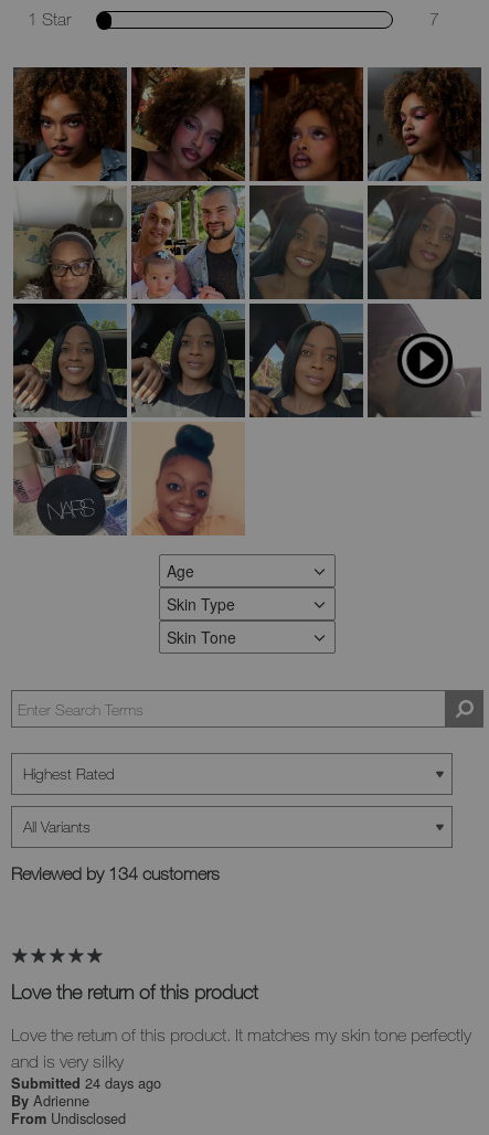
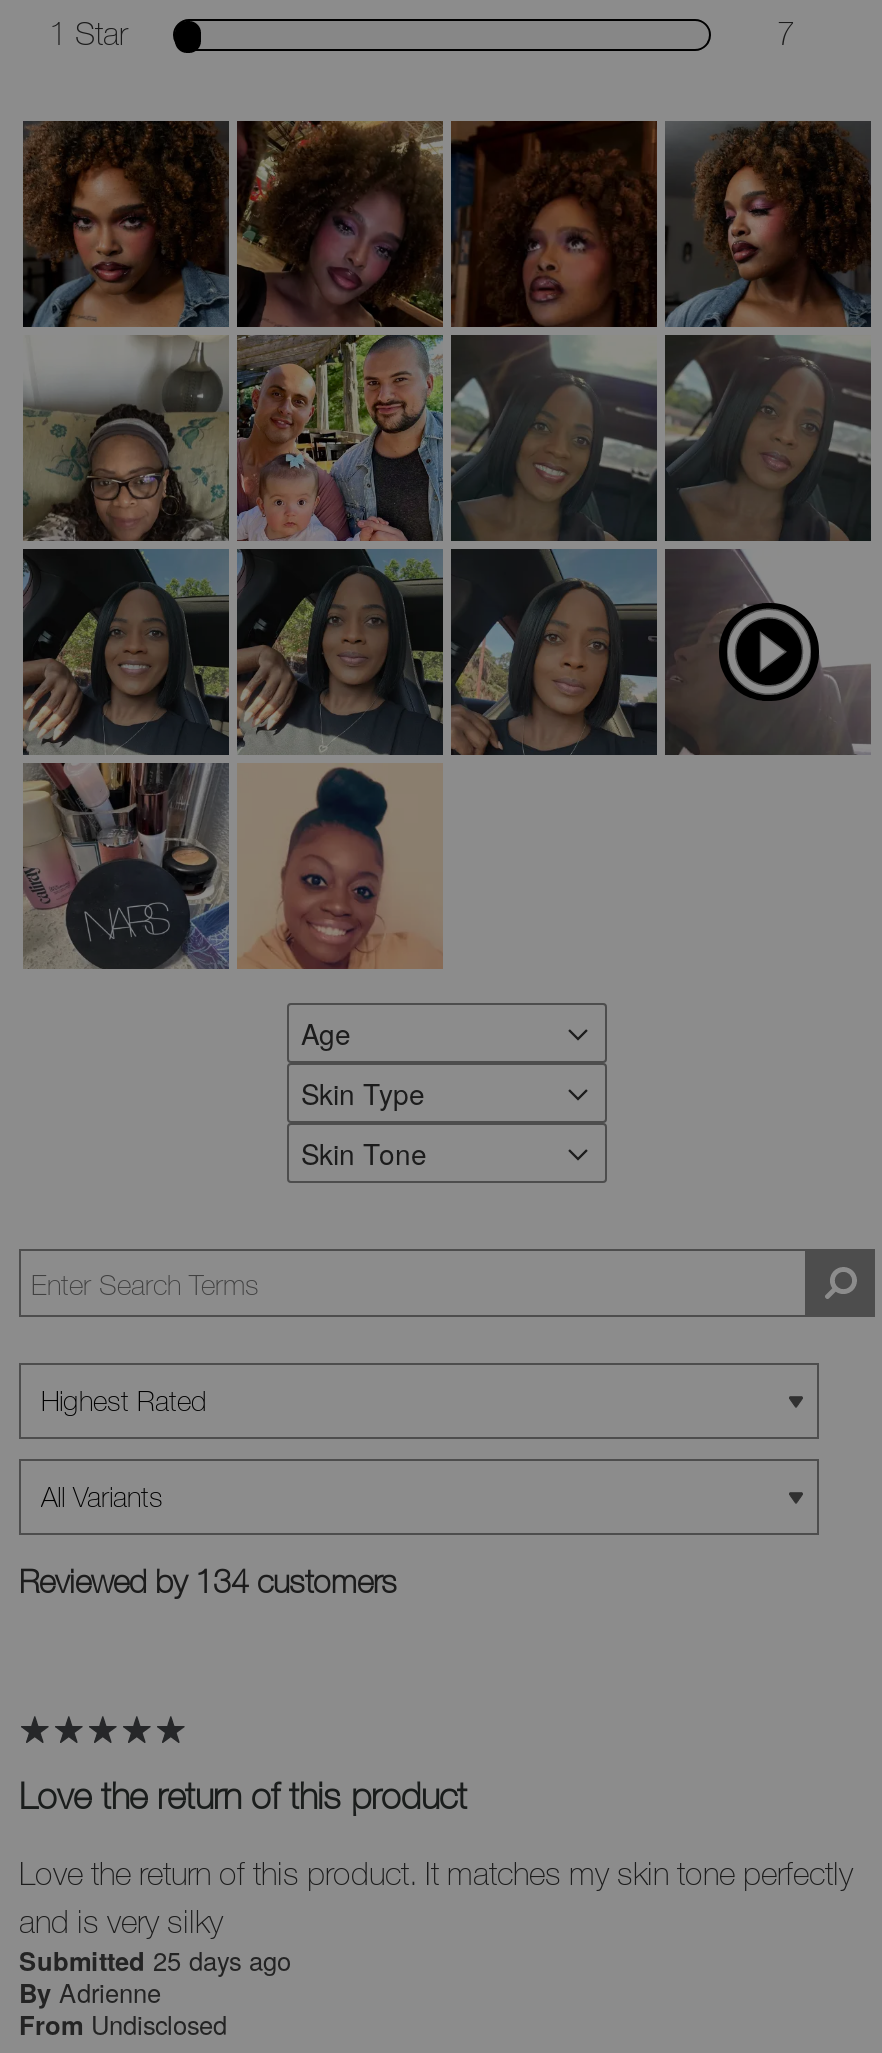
[11,1072,161,1093] Submitted 24 days ago -> [19,1941,291,1979] Submitted 25 days ago

